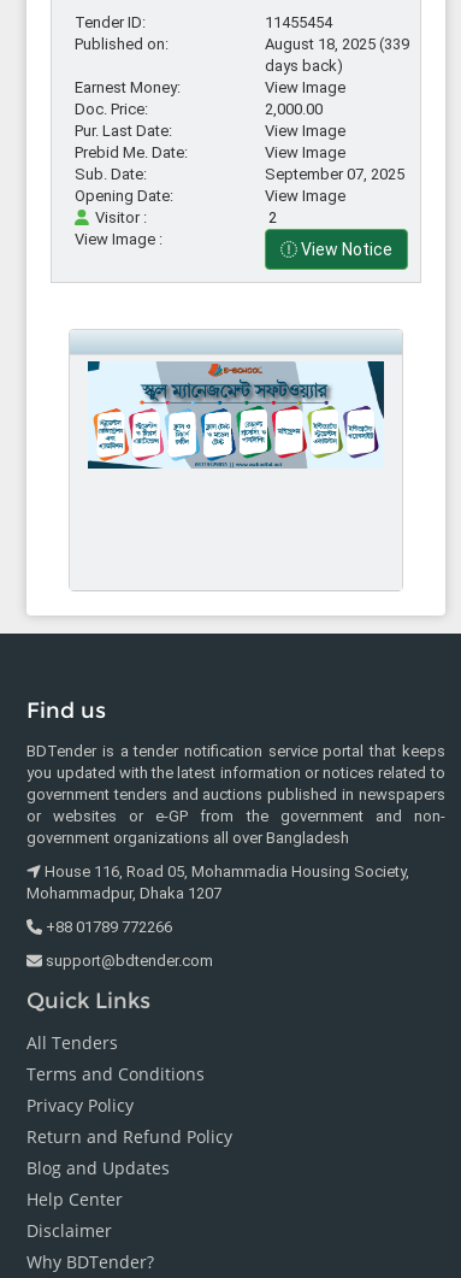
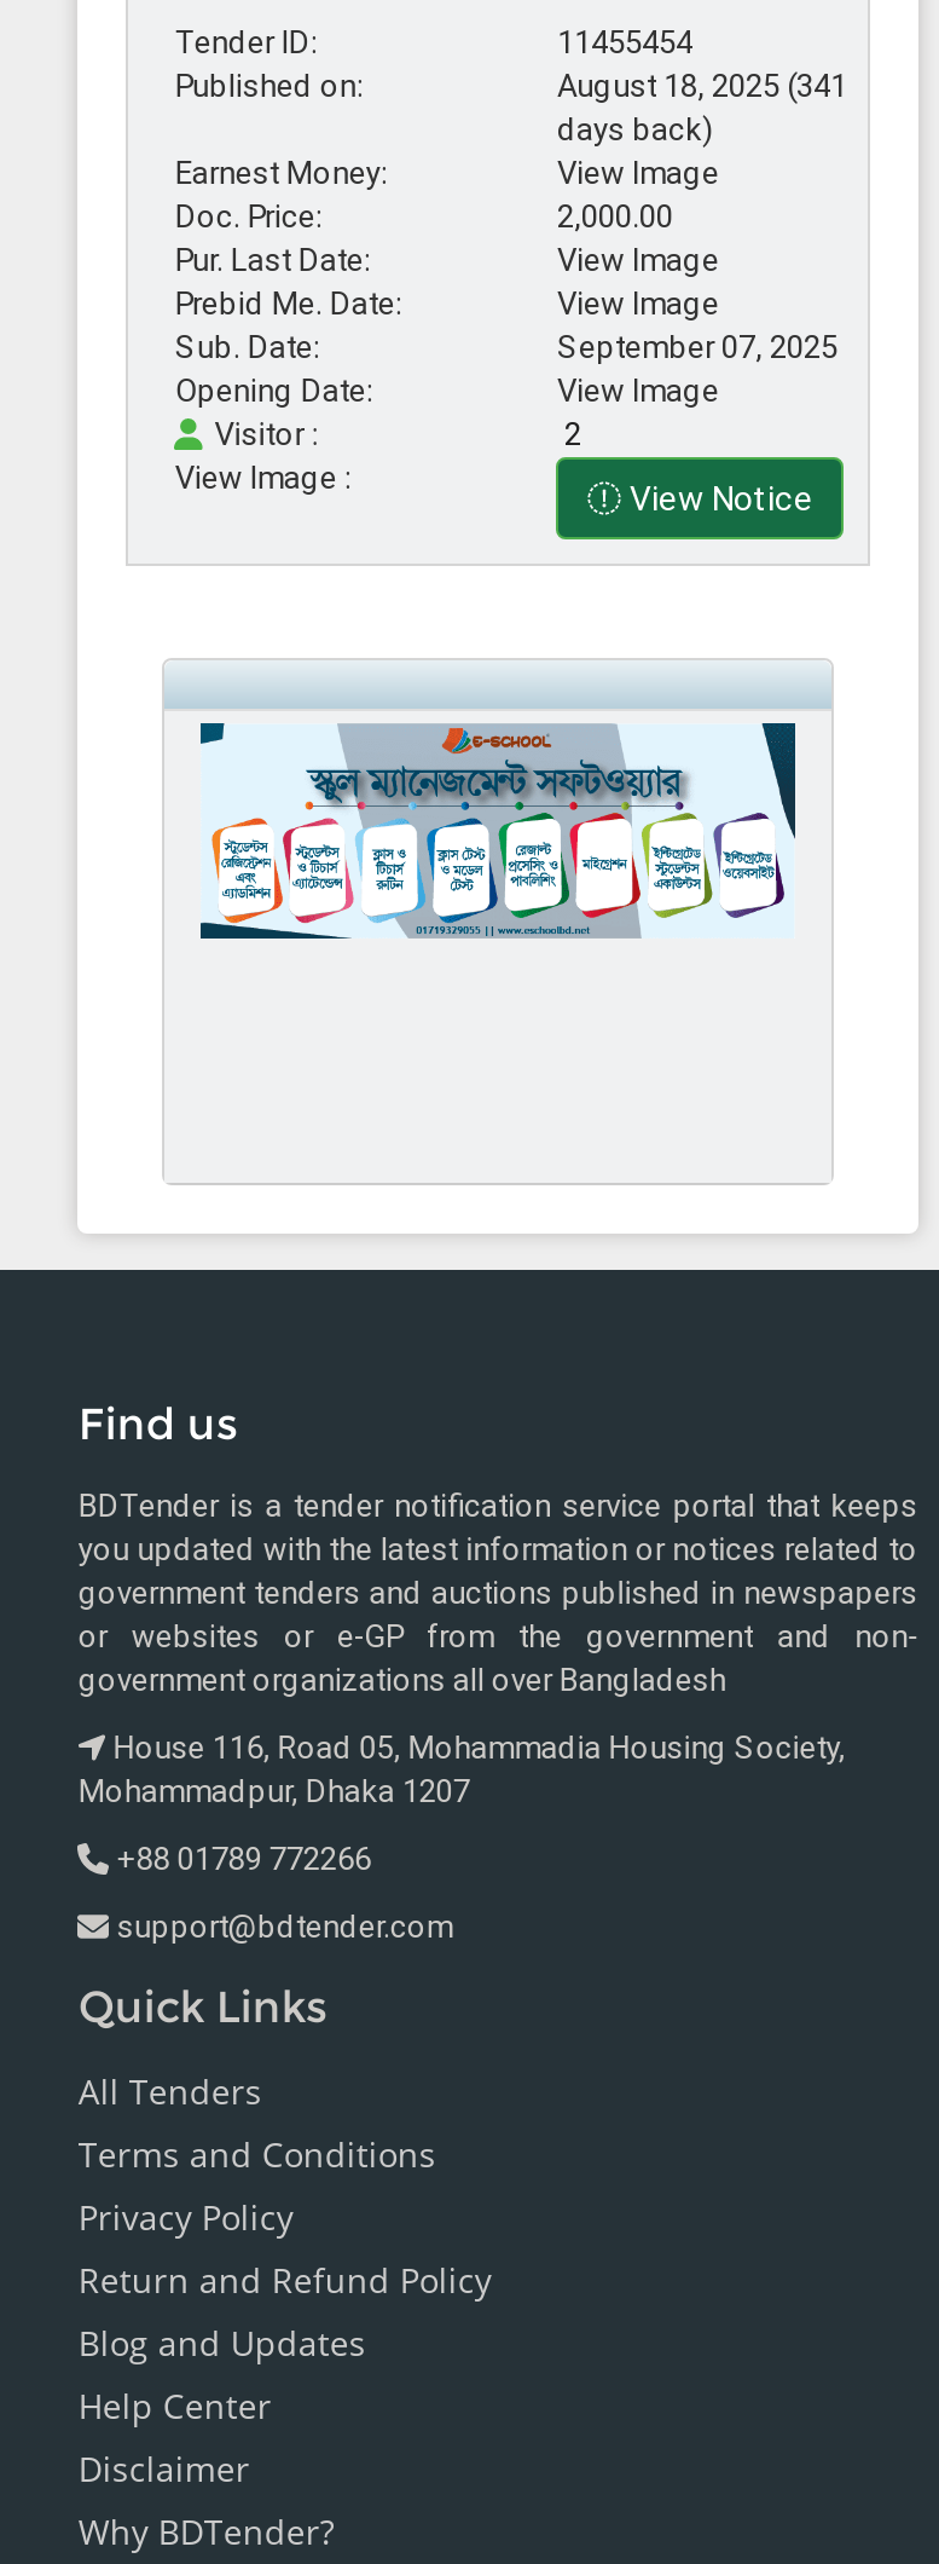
[265,35,410,53] August 18, 2025 (339 -> [557,68,847,104] August 18, 2025 (341

